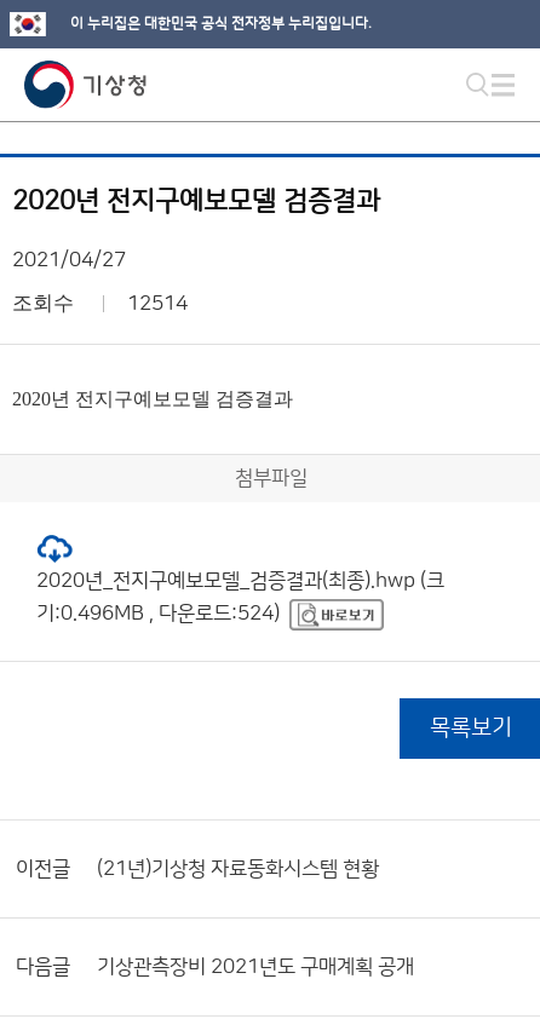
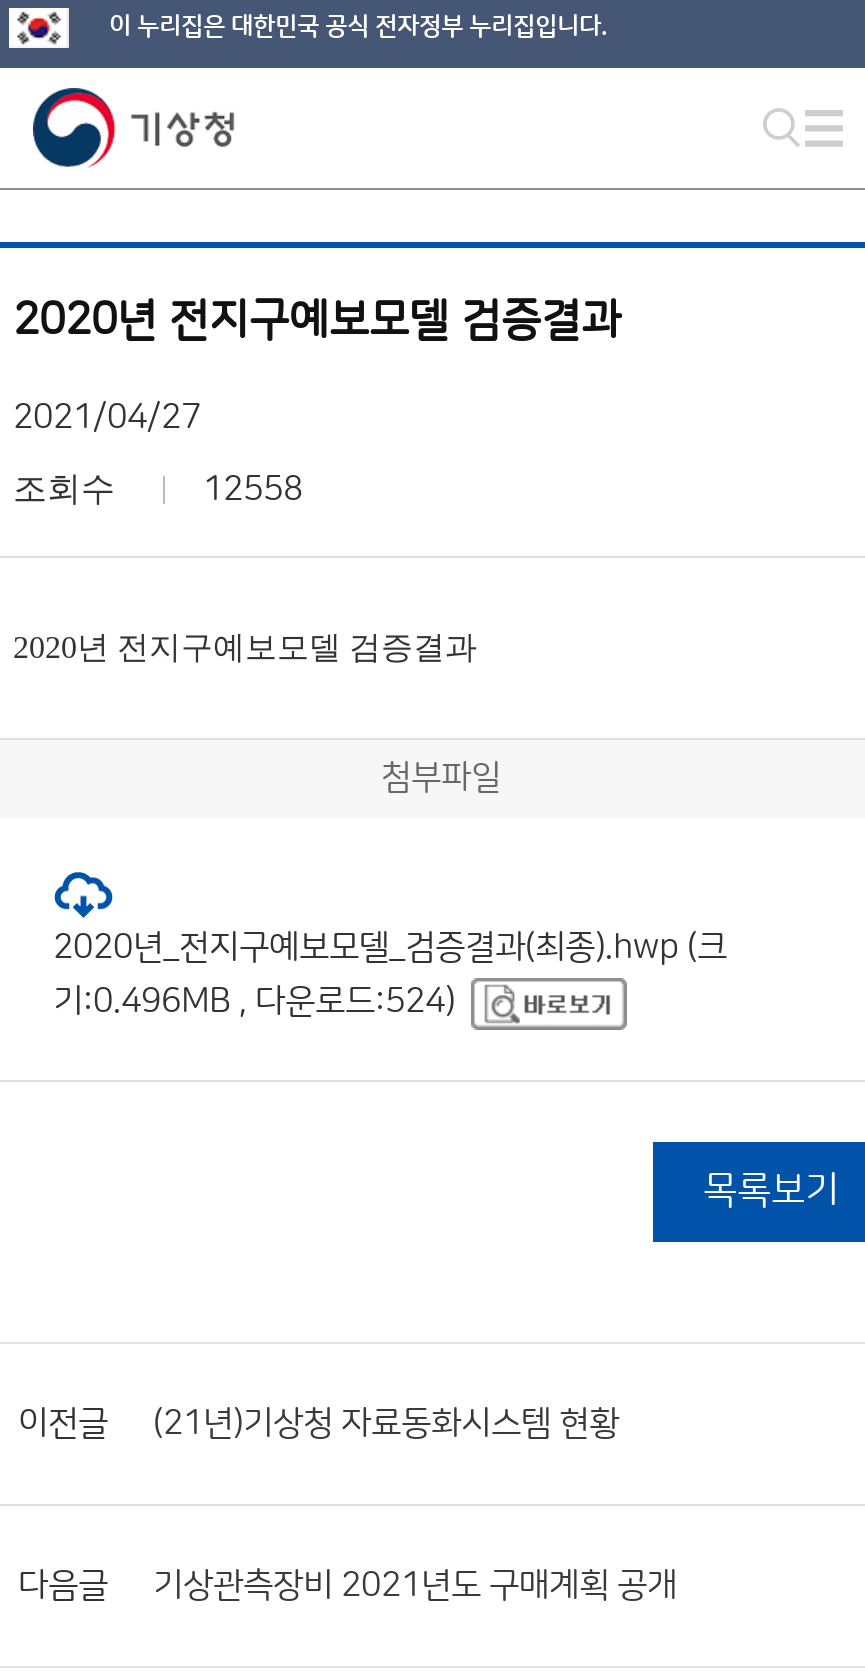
[122,293,188,315] 12514 -> [195,472,303,508] 12558

